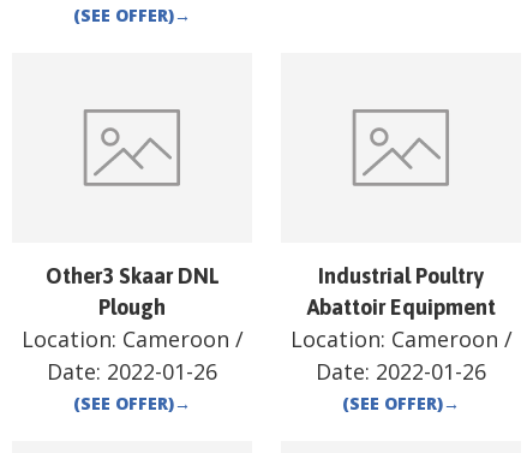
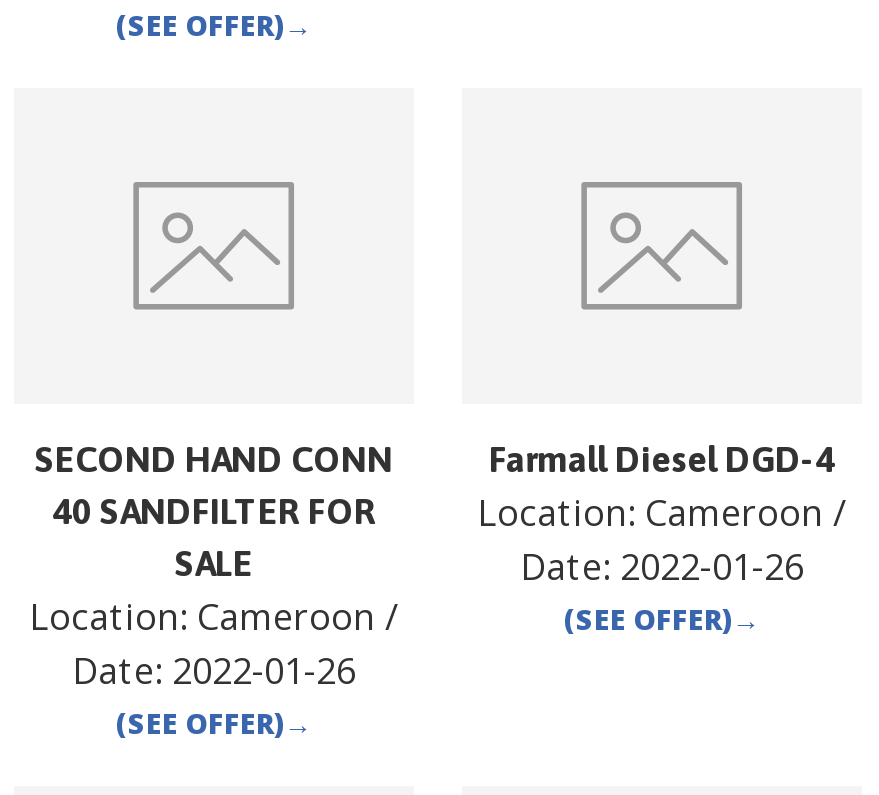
[45,264,219,320] Other3 Skaar DNL | Plough -> [35,439,393,585] SECOND HAND CONN | 40 SANDFILTER FOR | SALE
[307,264,495,320] Industrial Poultry | Abattoir Equipment -> [489,439,835,481] Farmall Diesel DGD-4
moved [290,325,512,386] -> [477,489,847,591]: Location: Cameroon / | Date: 2022-01-26

